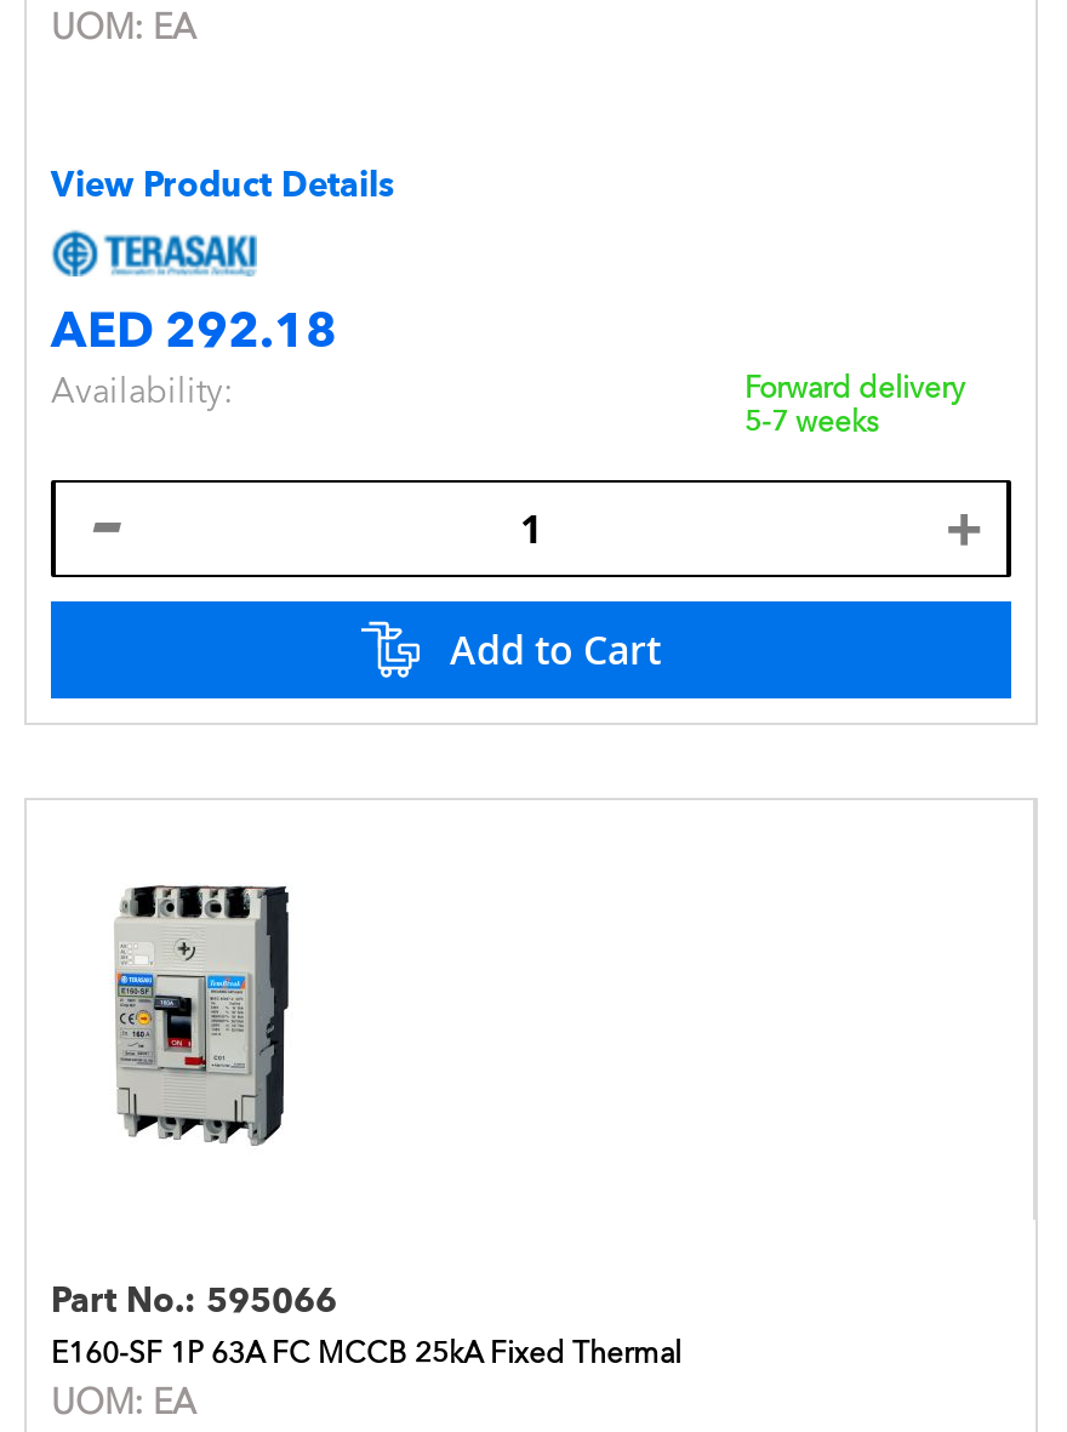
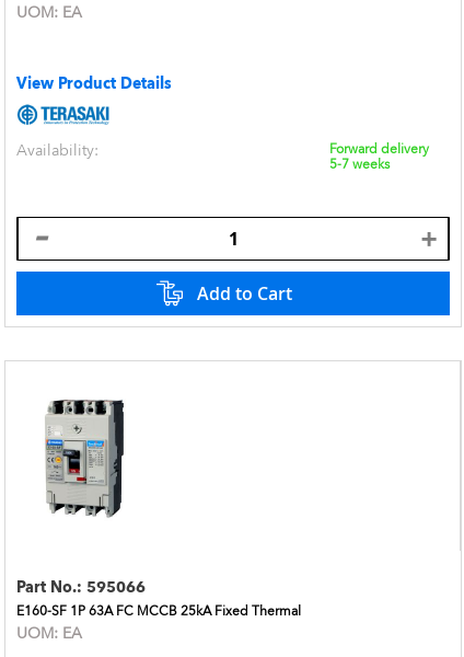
[51,301,337,359] AED 292.18 -> none
moved [51,371,965,439] -> [16,141,429,172]: Availability: | Forward delivery | 5-7 weeks

